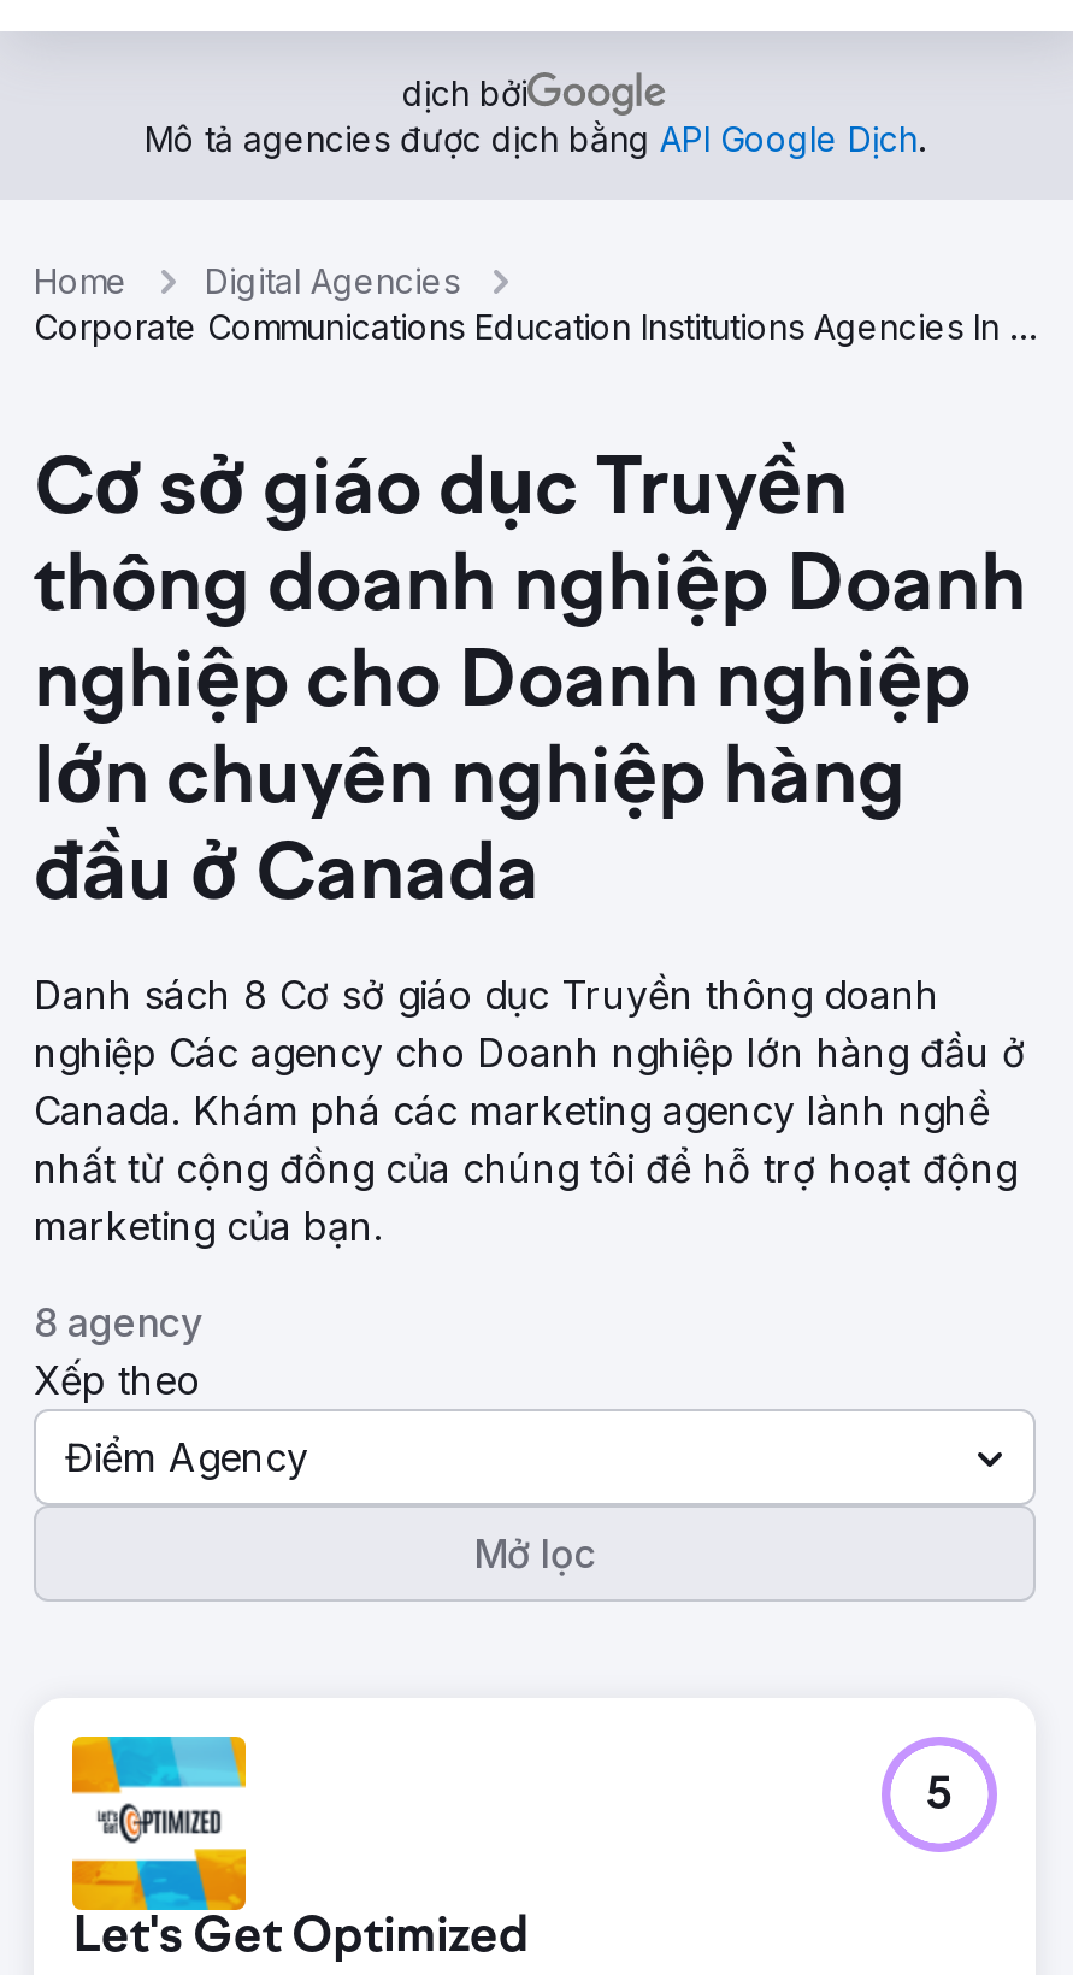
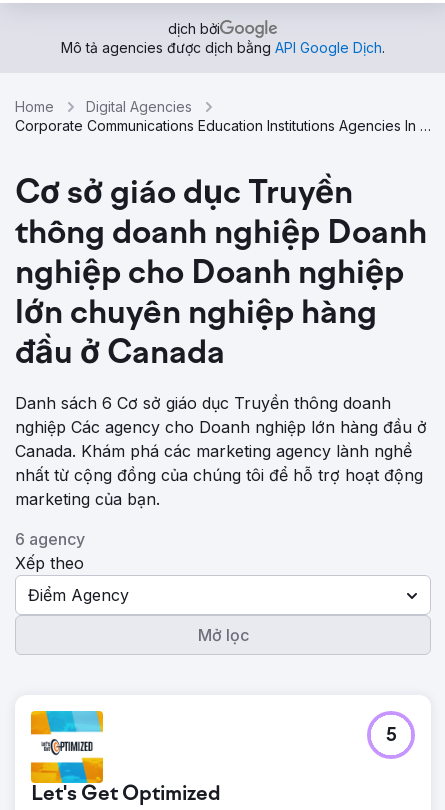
[34,971,939,1019] Danh sách 8 Cơ sở giáo dục Truyền thông doanh -> [15,393,391,413] Danh sách 6 Cơ sở giáo dục Truyền thông doanh
[34,1298,202,1346] 8 agency -> [15,529,85,549] 6 agency

